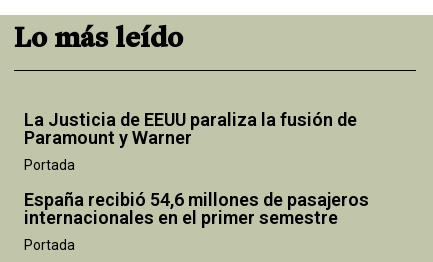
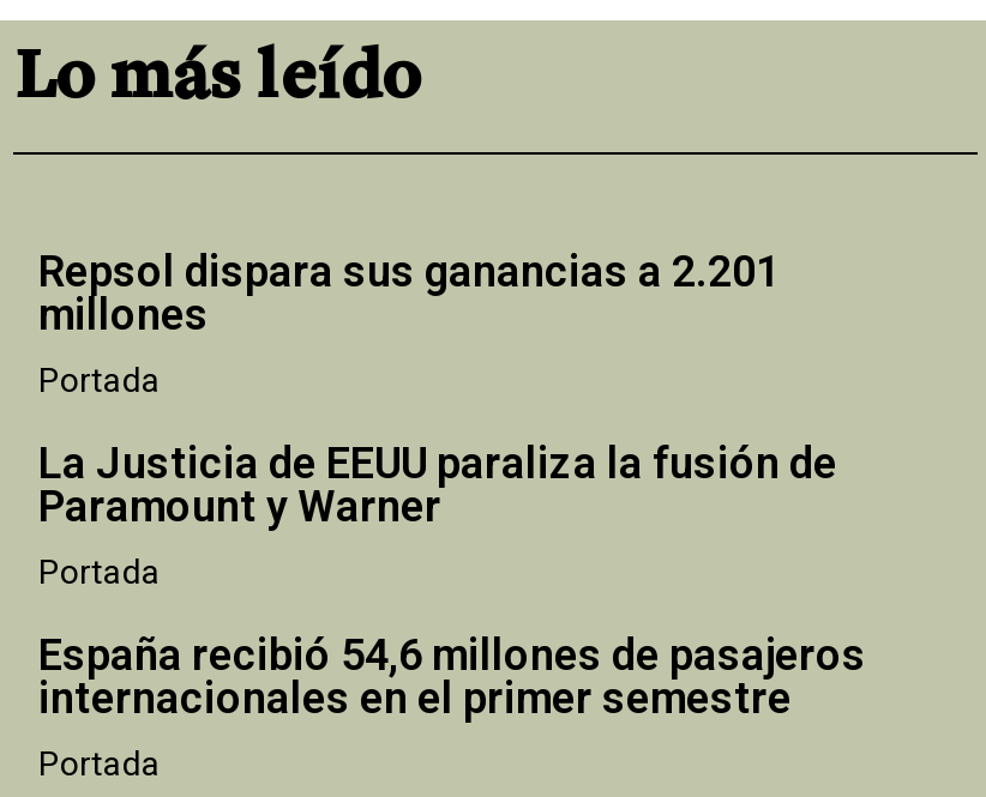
none -> [38,246,779,400] Repsol dispara sus ganancias a 2.201 | millones | Portada

